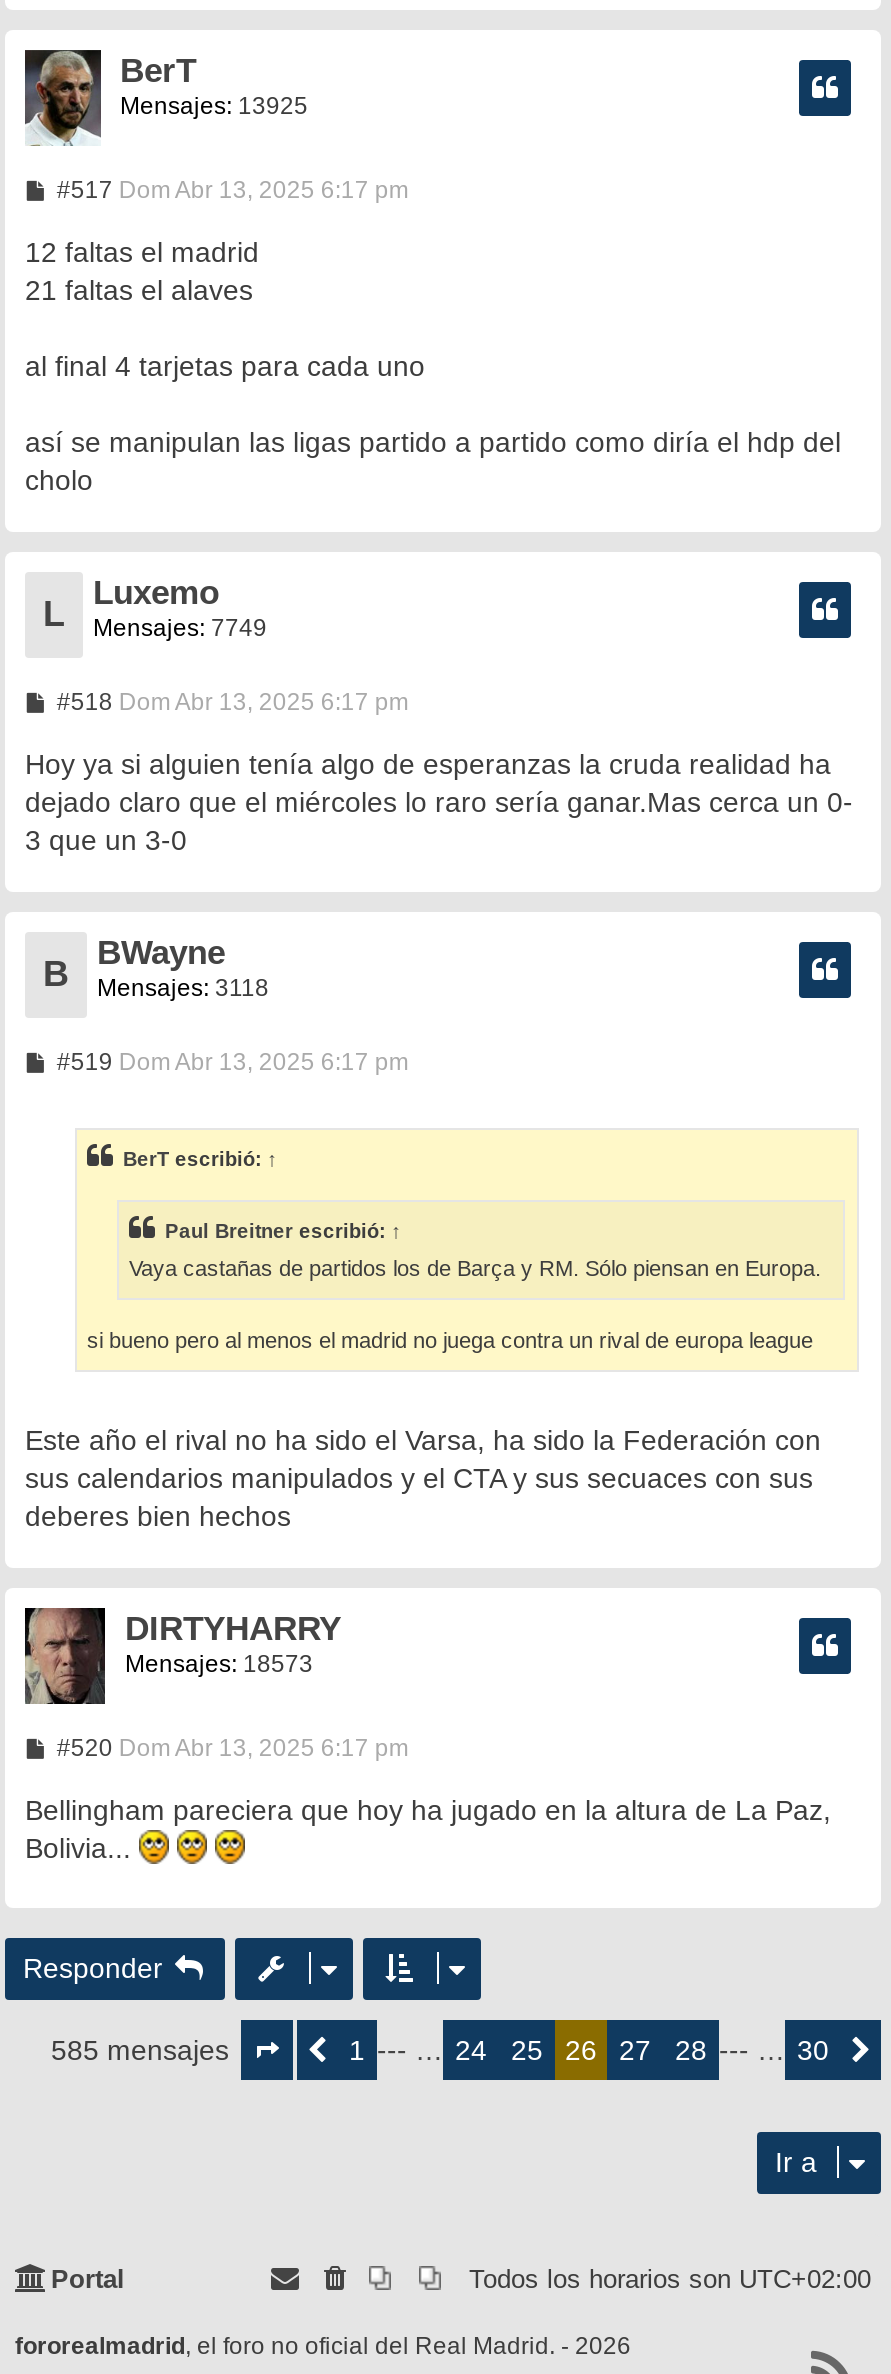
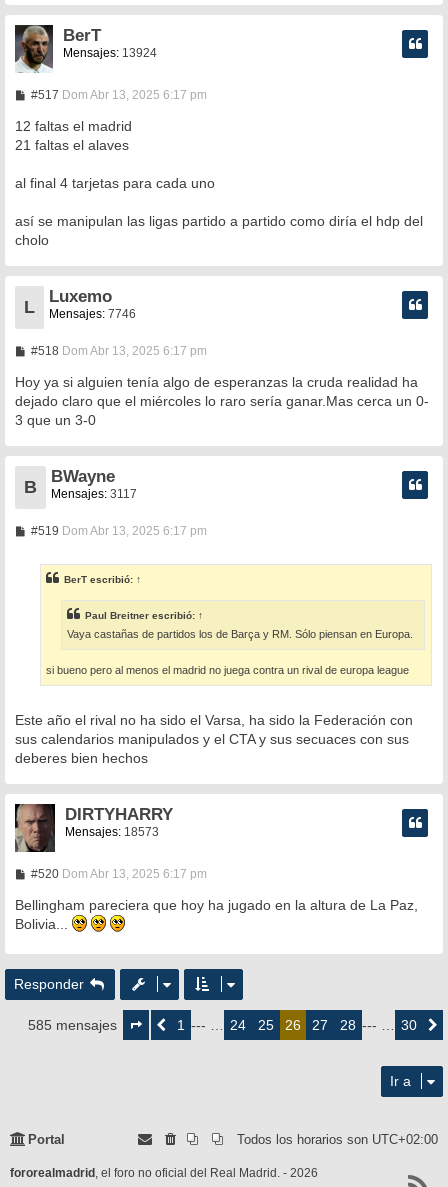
[120,93,308,121] Mensajes: 13925 -> [62,46,156,60] Mensajes: 13924
[43,594,267,643] L Mensajes: 7749 -> [24,297,136,321] L Mensajes: 7746
[43,954,269,1002] B Mensajes: 3118 -> [24,477,137,501] B Mensajes: 3117

